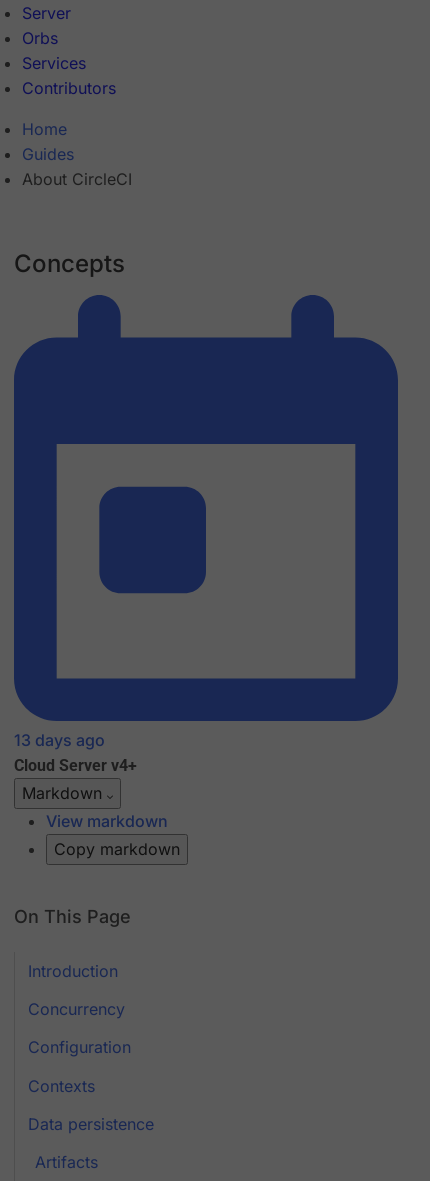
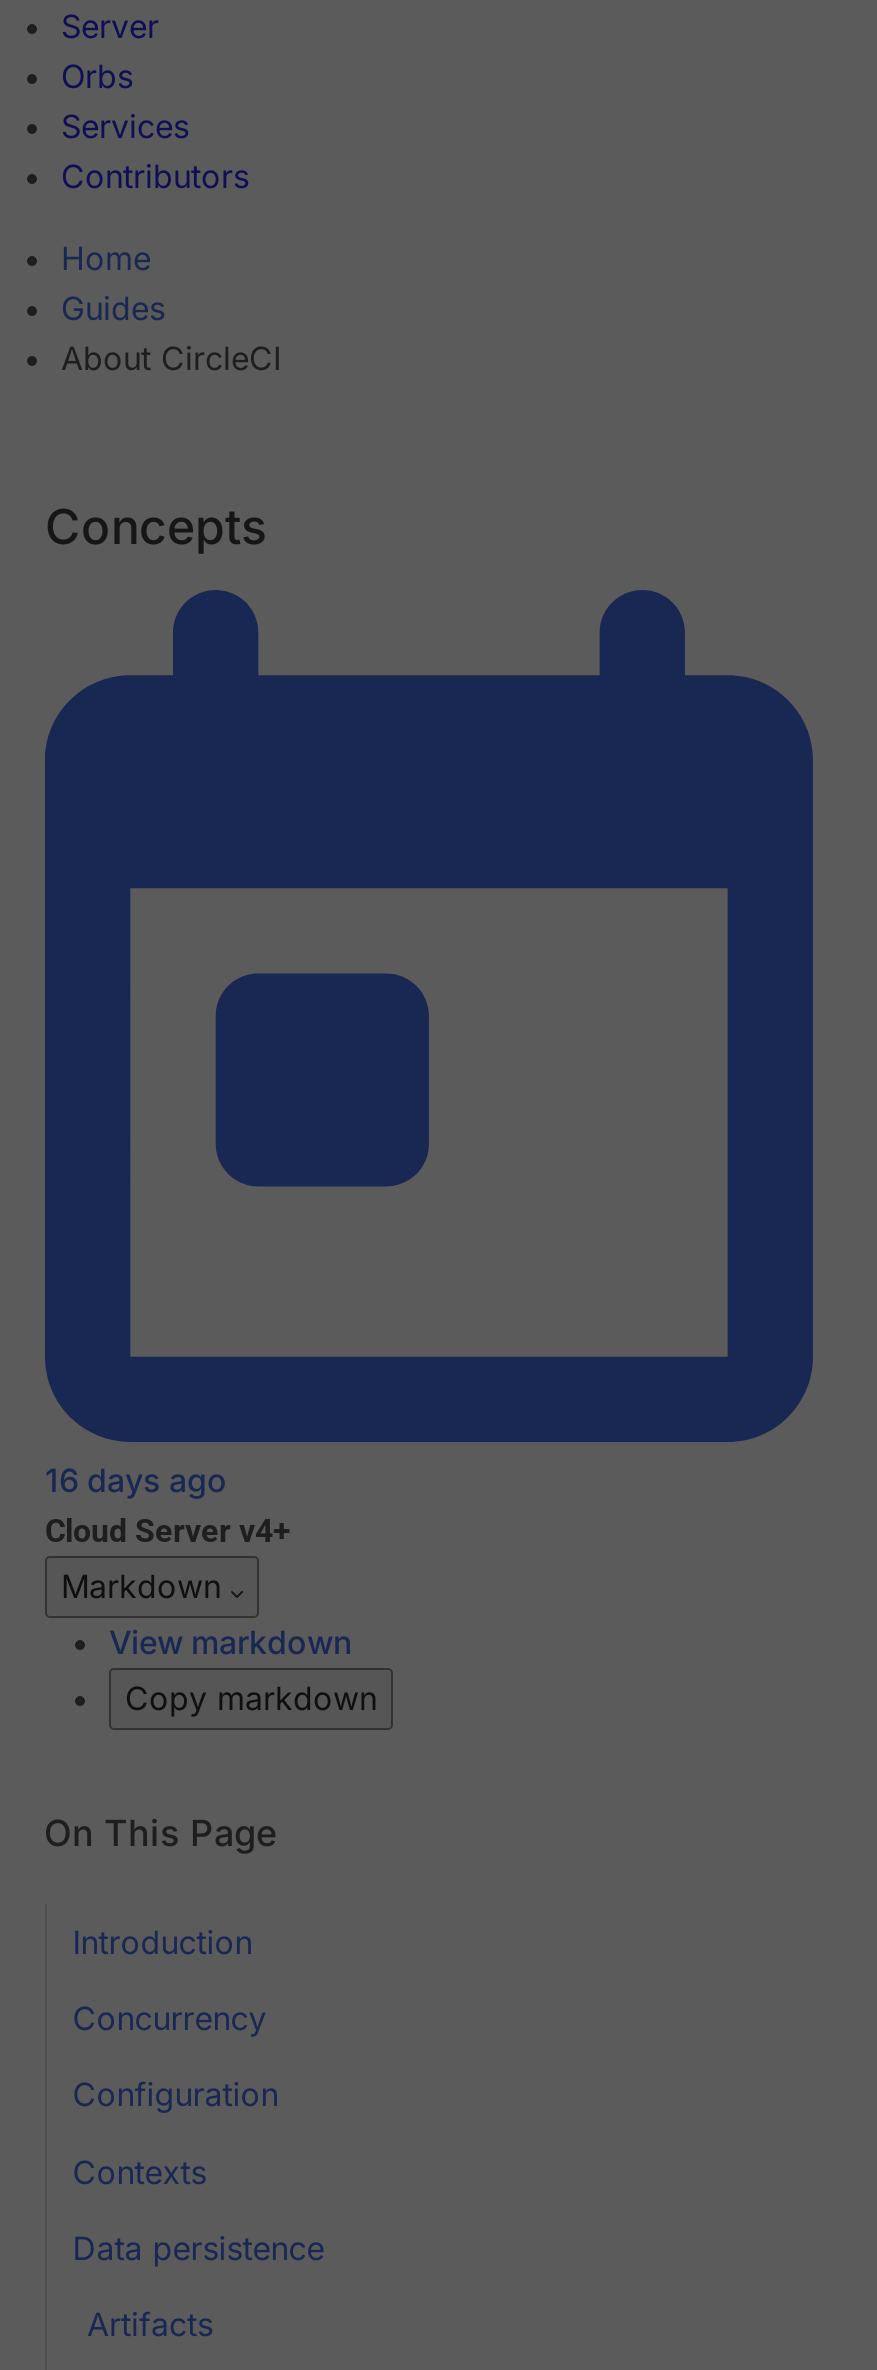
[14,730,105,750] 13 days ago -> [45,1461,227,1501] 16 days ago

